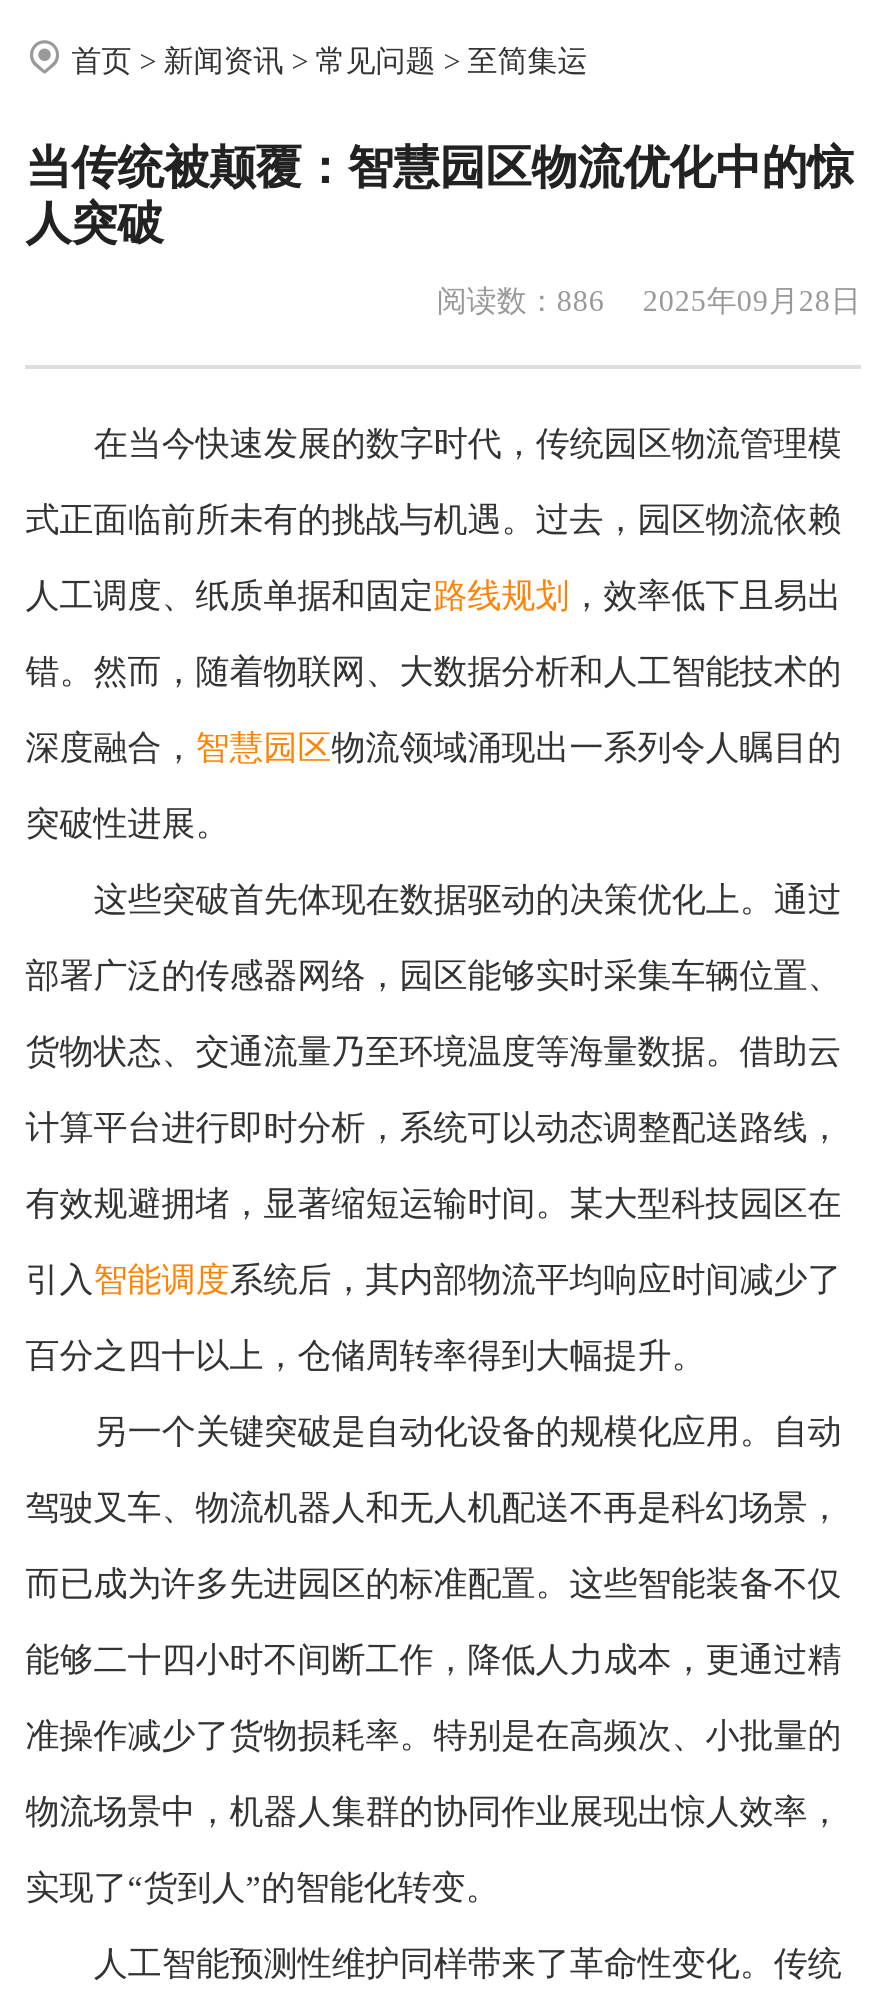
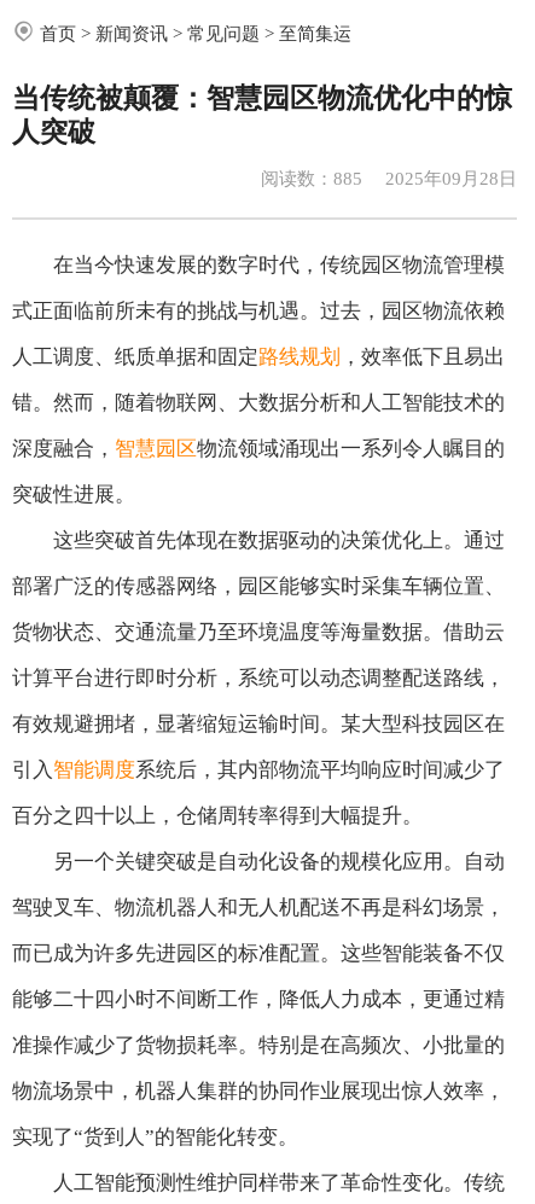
[437,282,861,316] 阅读数：886 2025年09月28日 -> [261,167,517,188] 阅读数：885 2025年09月28日

